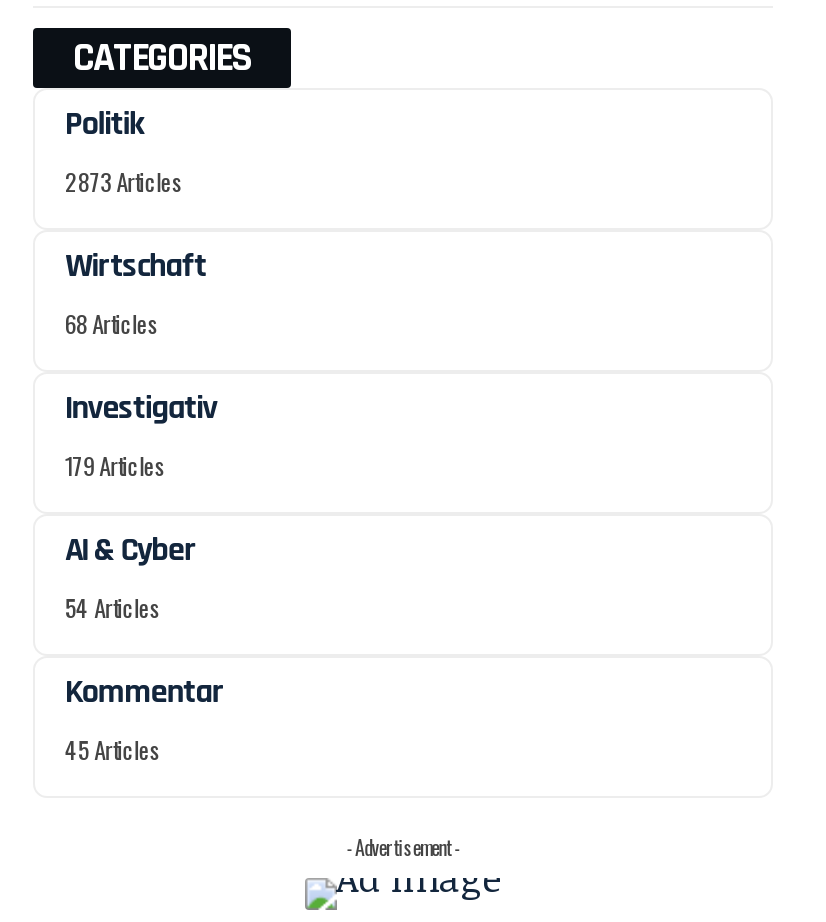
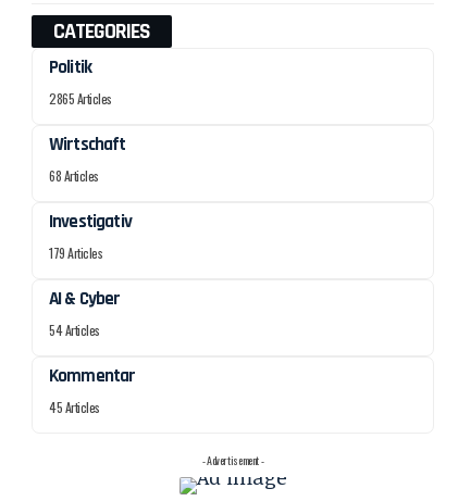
[65,163,181,197] 2873 Articles -> [49,89,112,107] 2865 Articles

